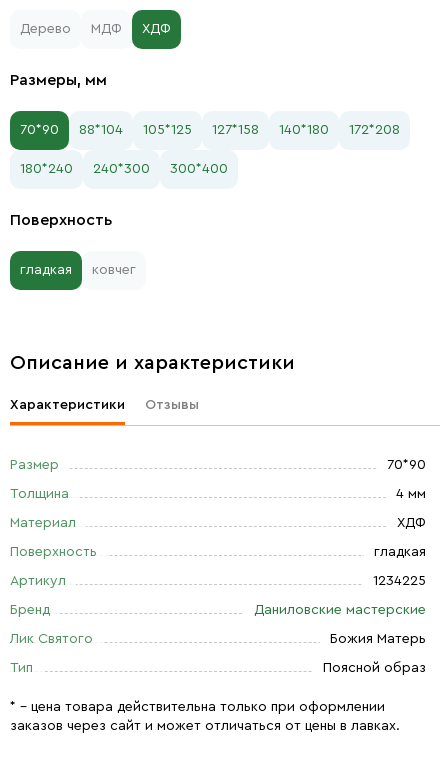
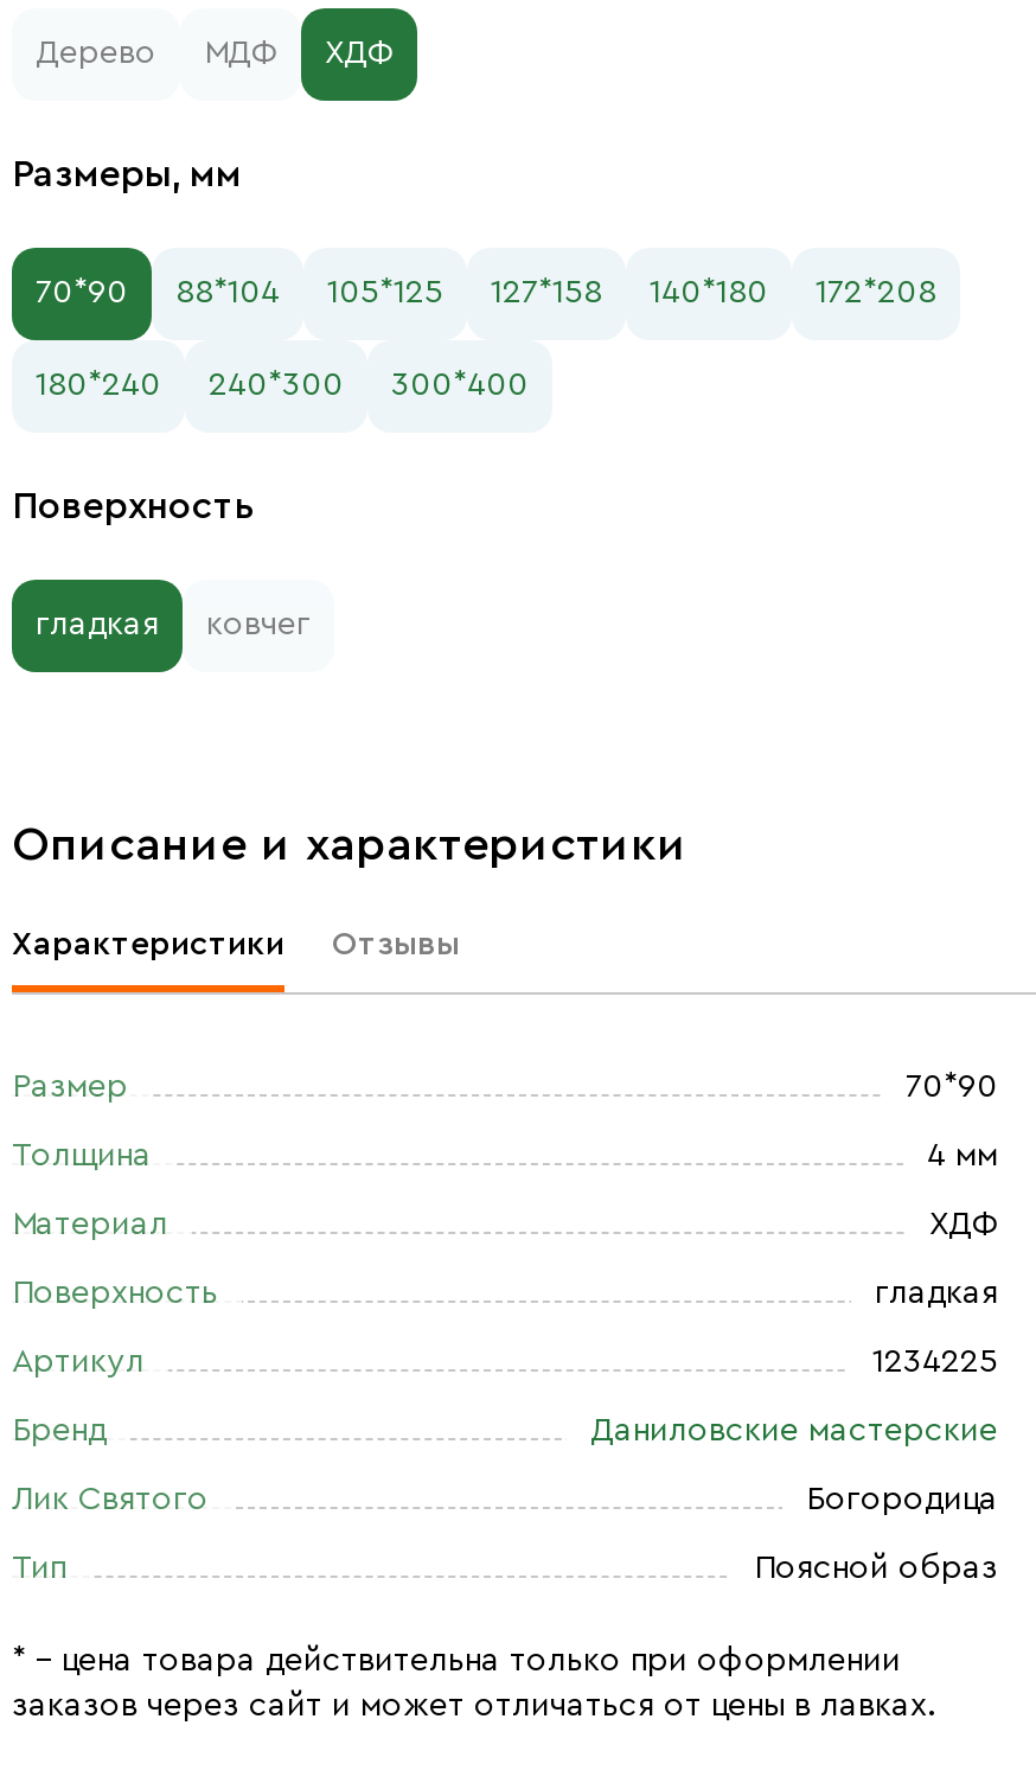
[330,632,426,646] Божия Матерь -> [806,1483,998,1516] Богородица

